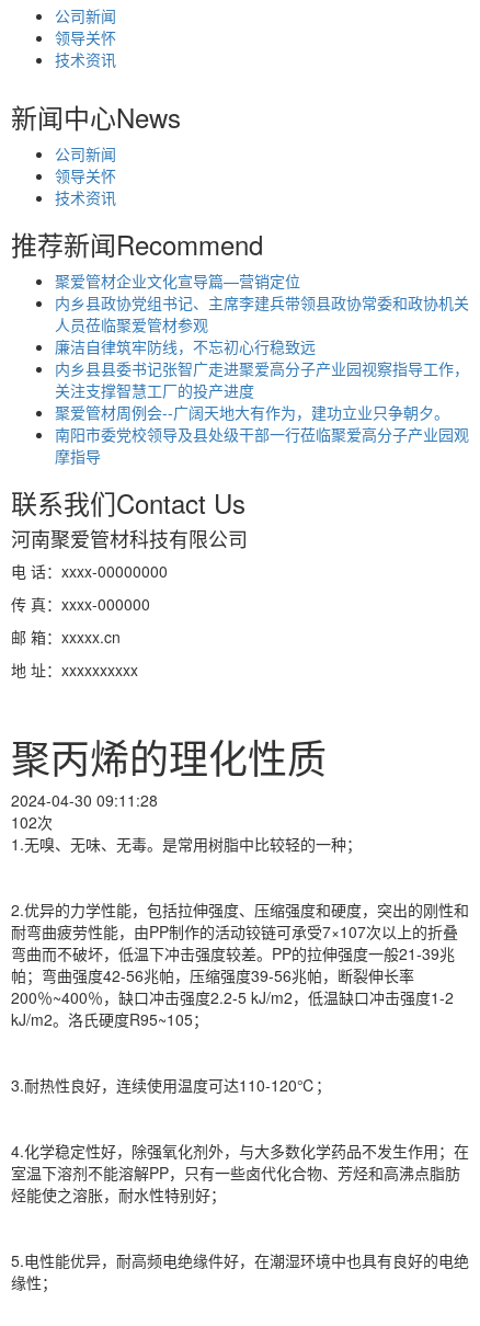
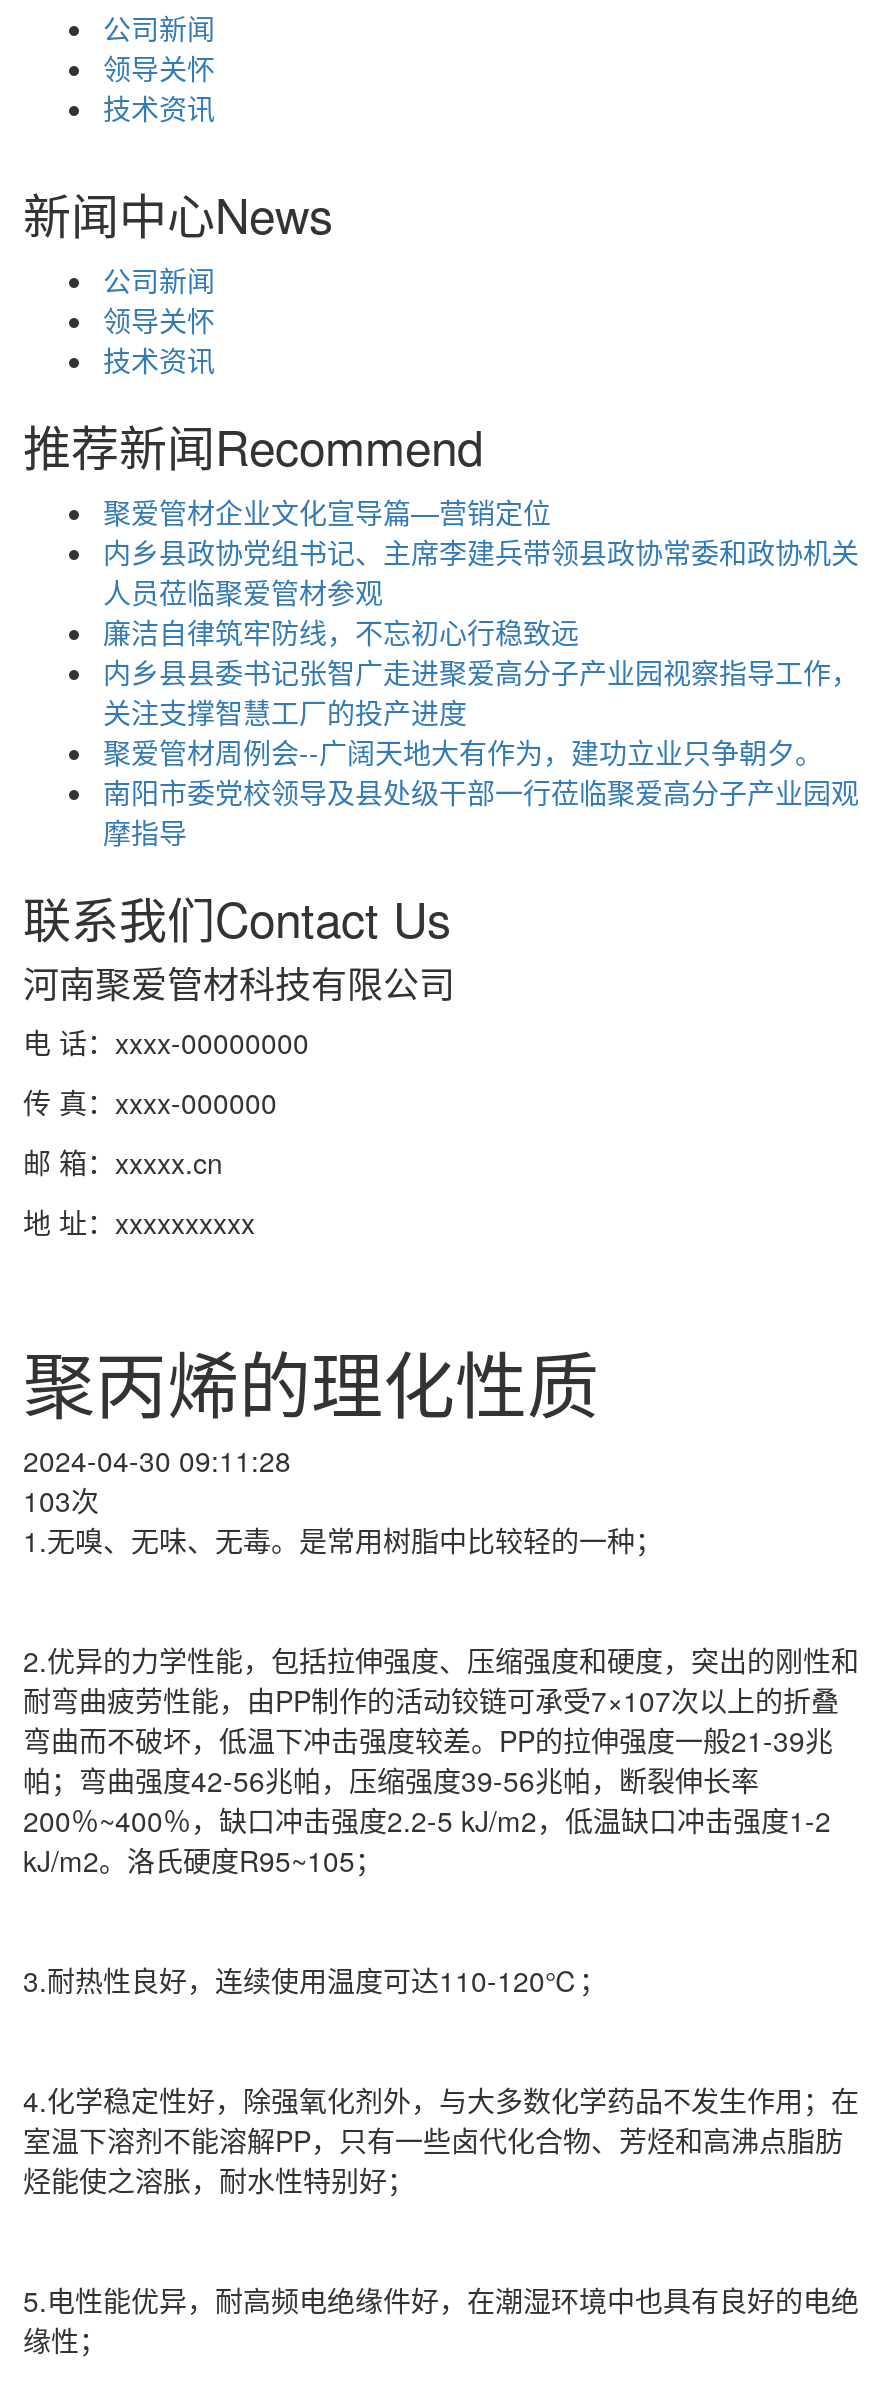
[11,811,53,833] 102次 -> [23,1479,99,1519] 103次

